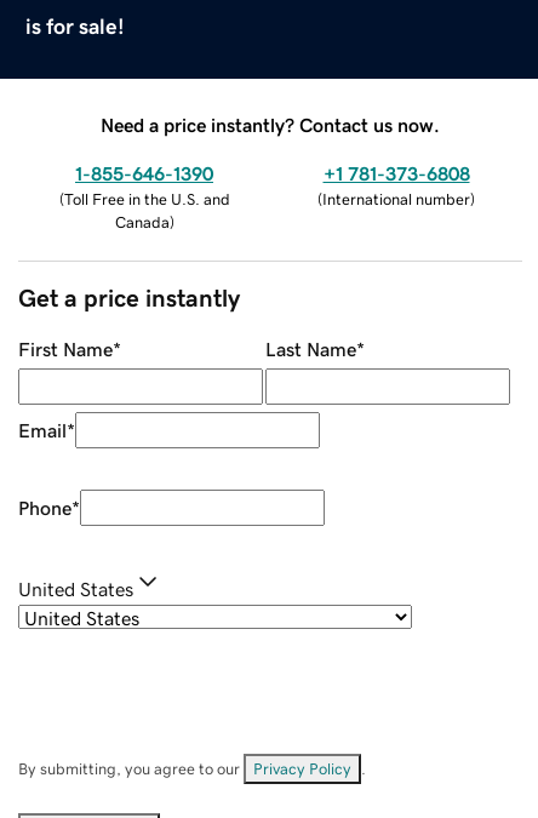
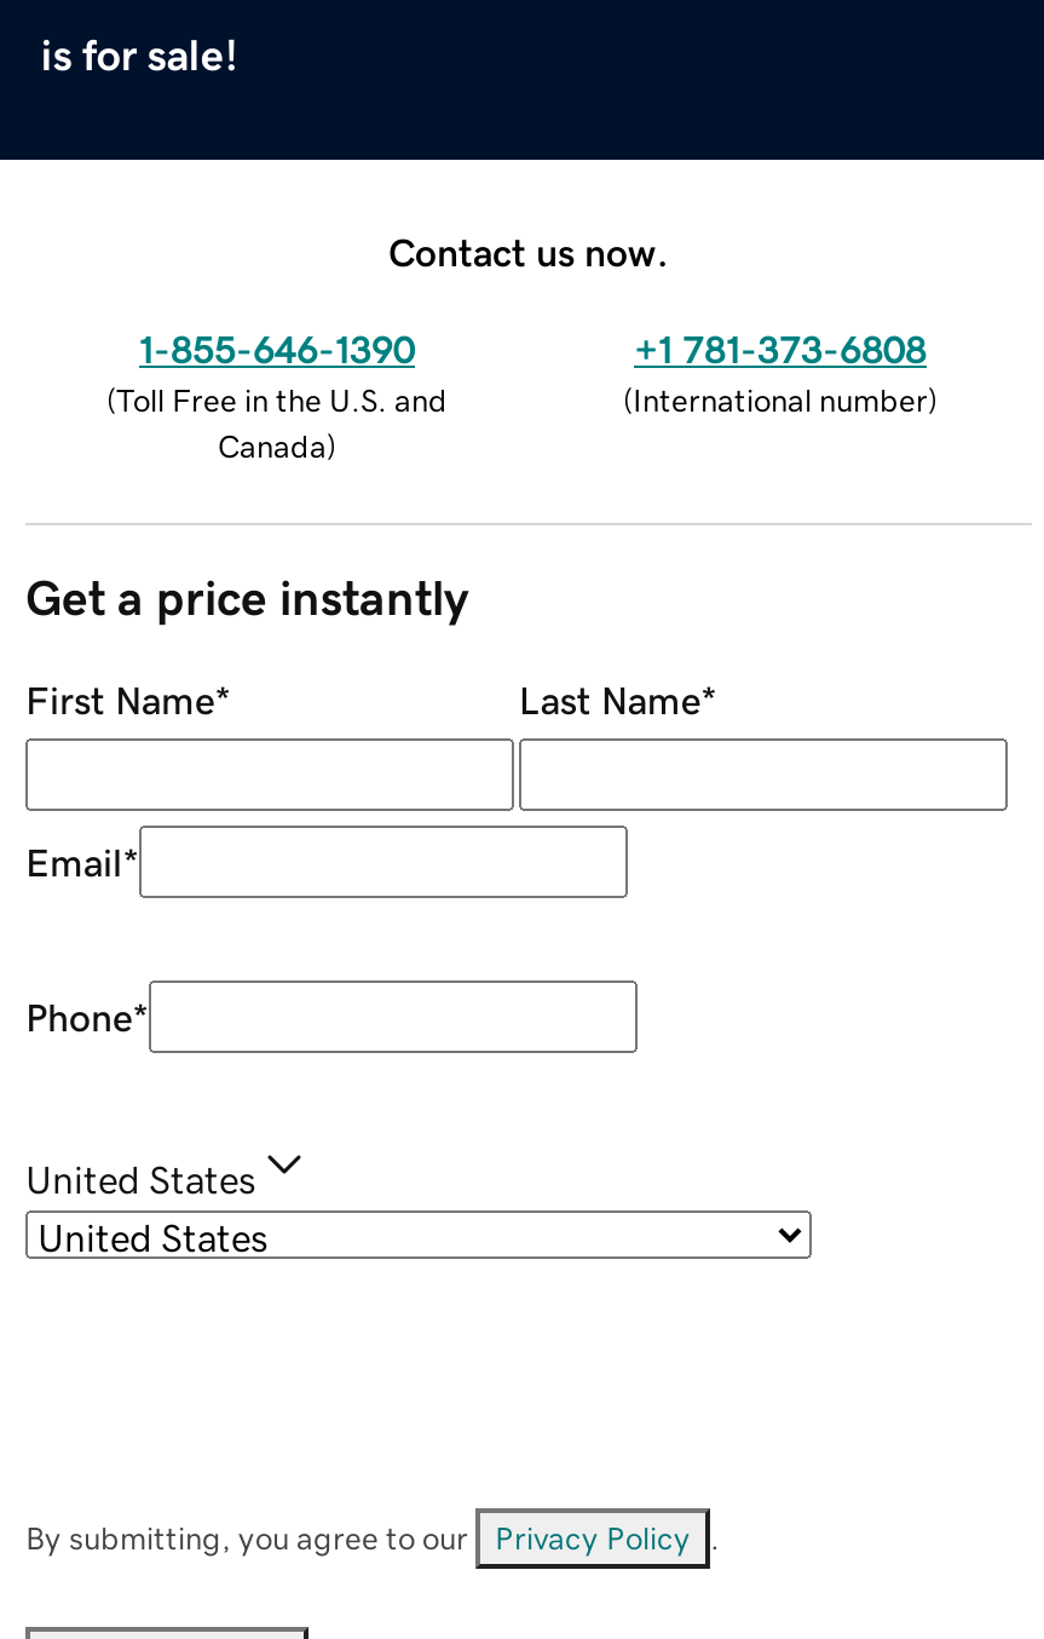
[101,115,440,134] Need a price instantly? Contact us now. -> [388,231,669,270] Contact us now.

